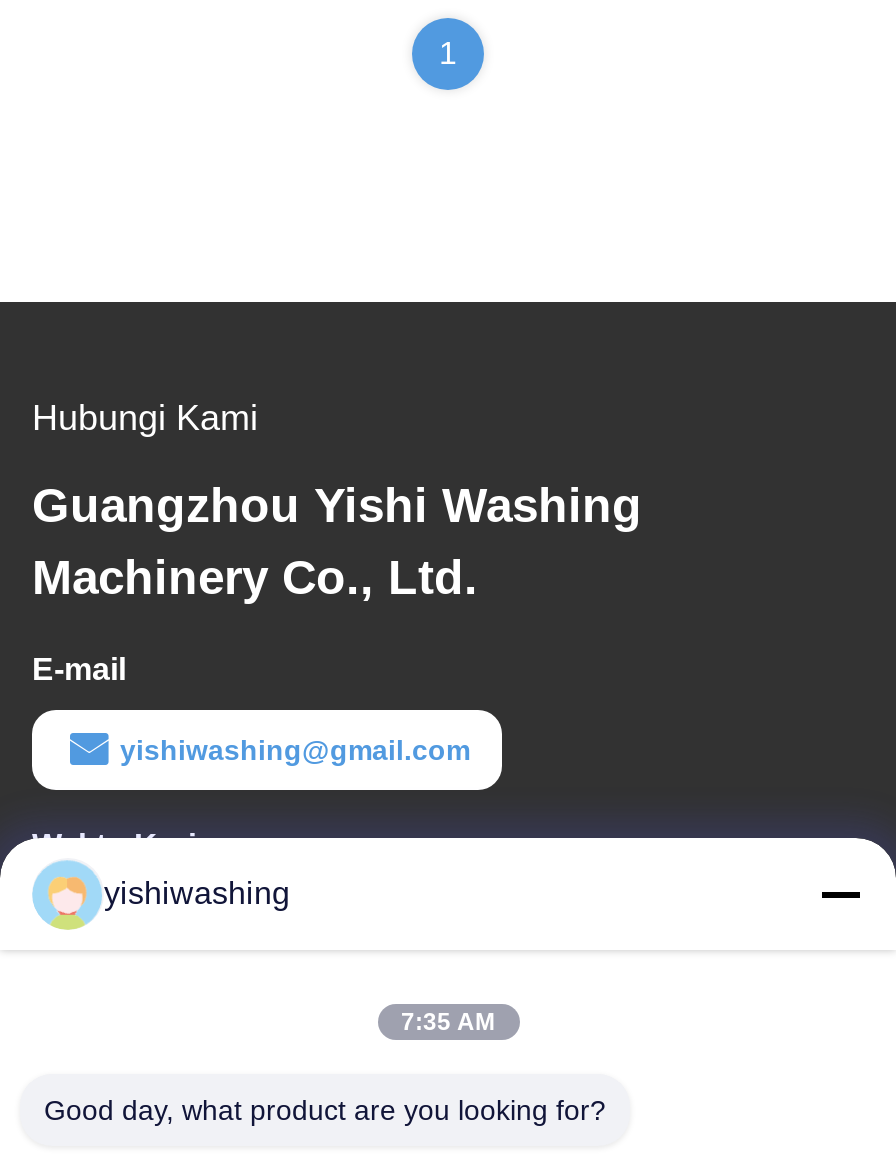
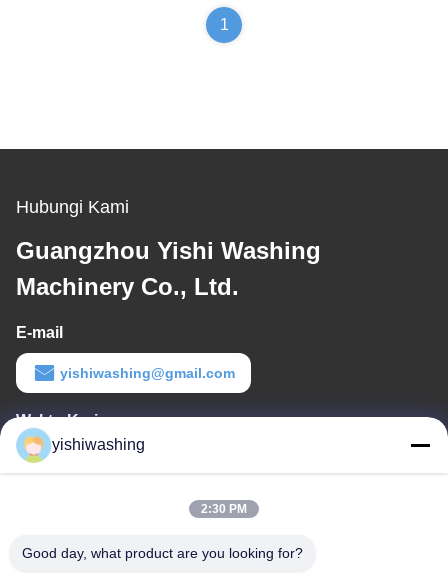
[401,1008,495,1036] 7:35 AM -> [201,502,247,516] 2:30 PM

